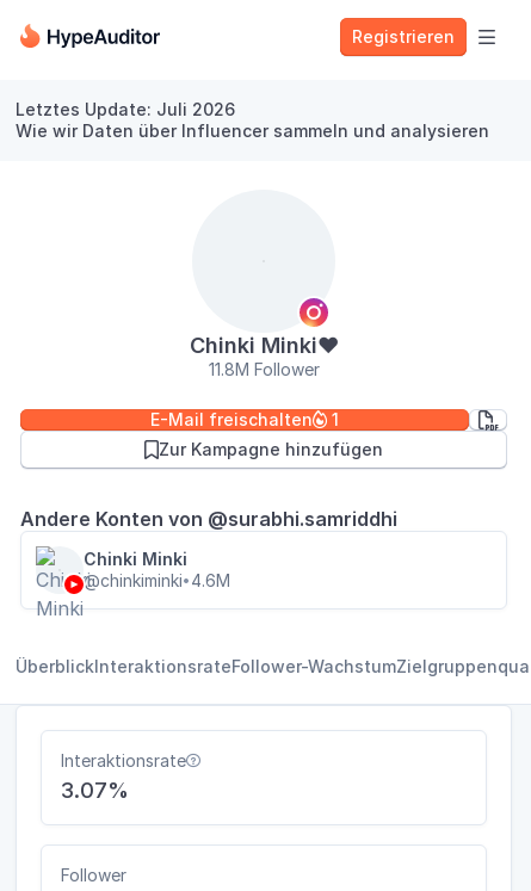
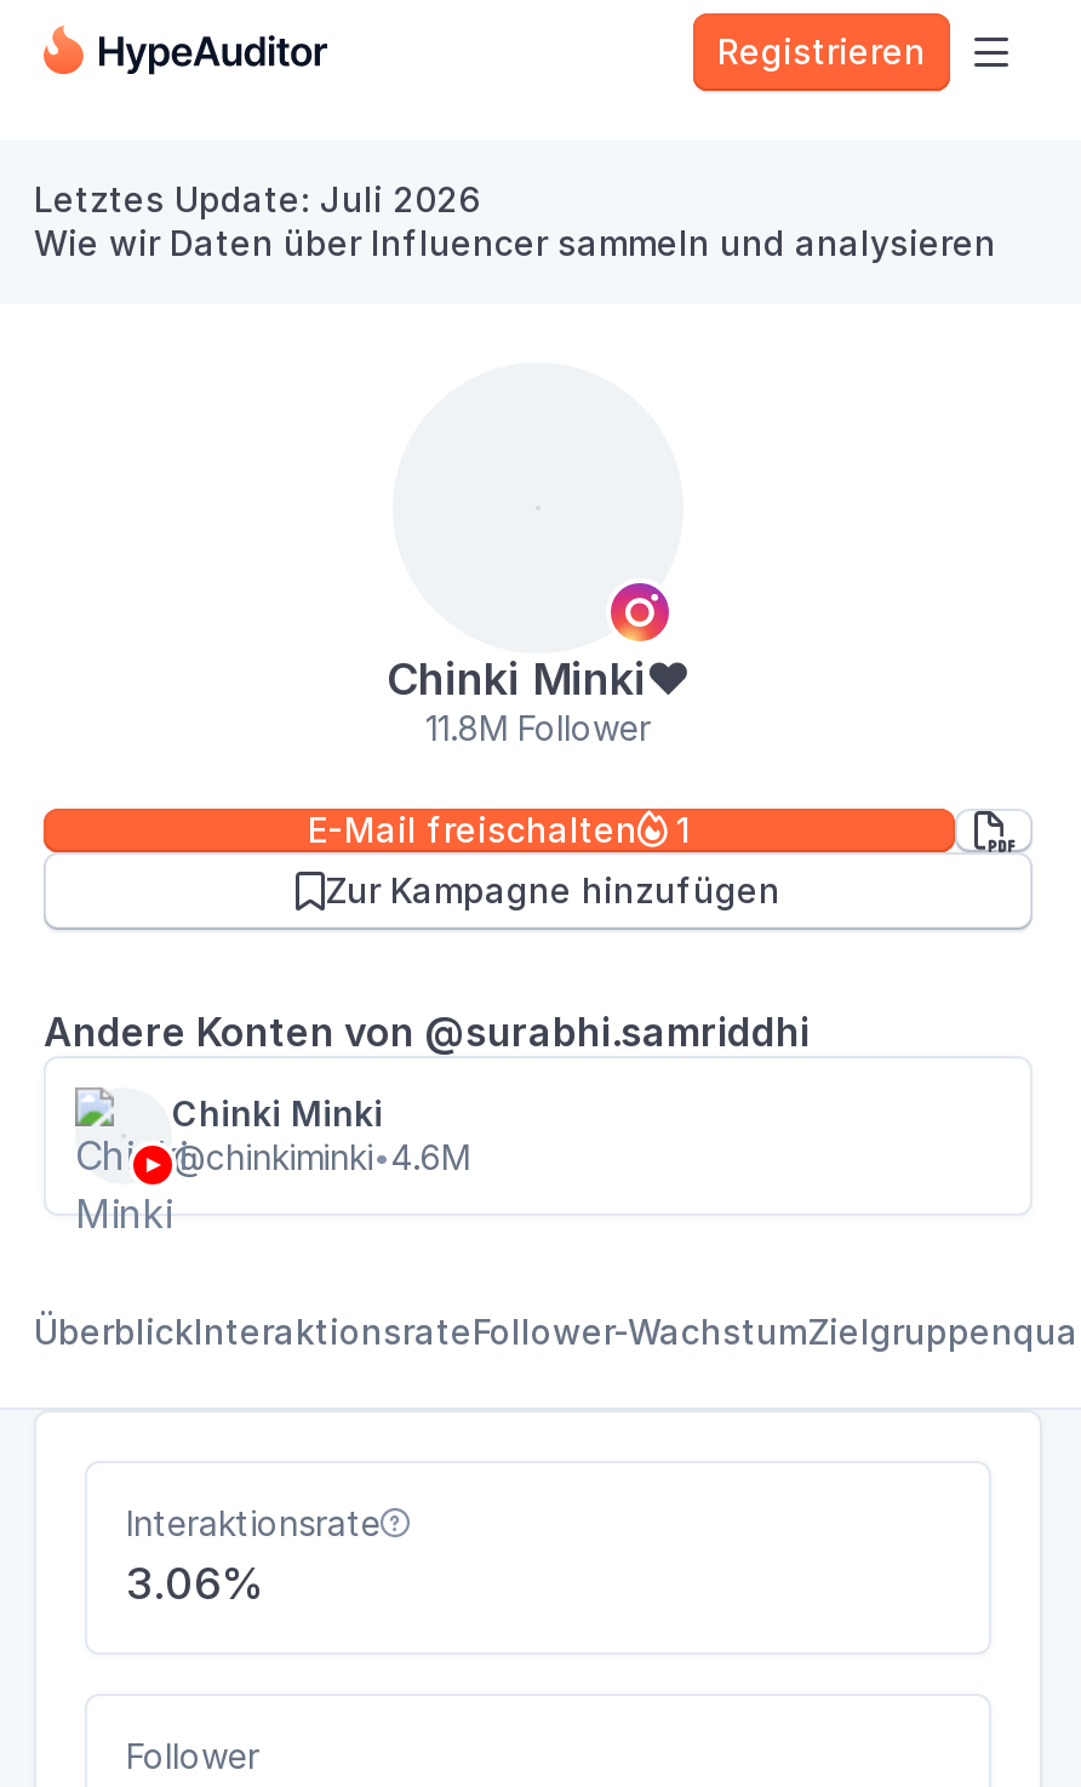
[61,778,129,803] 3.07% -> [126,1558,264,1609] 3.06%

